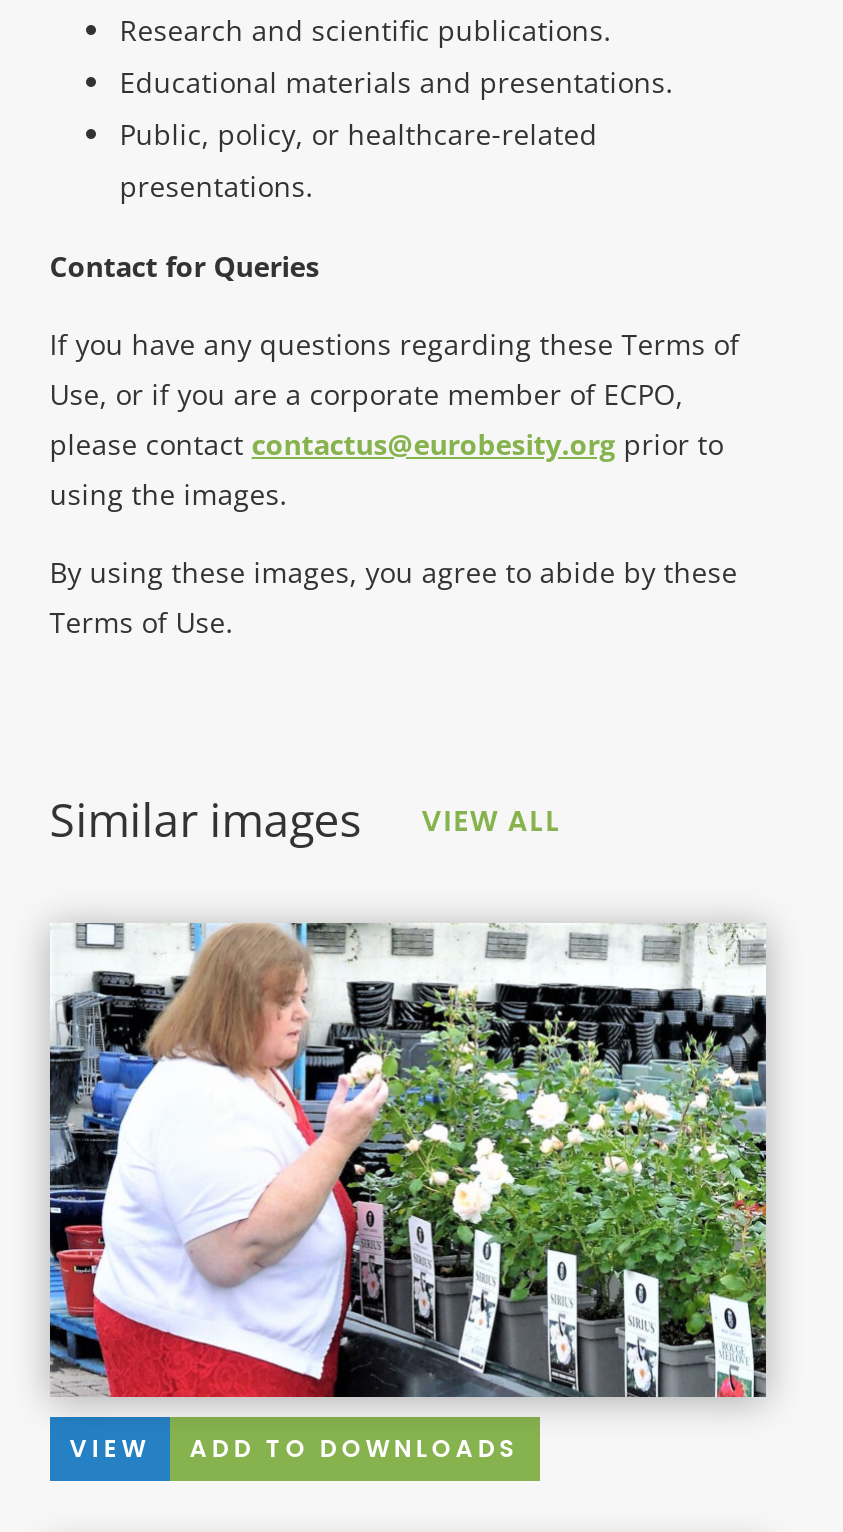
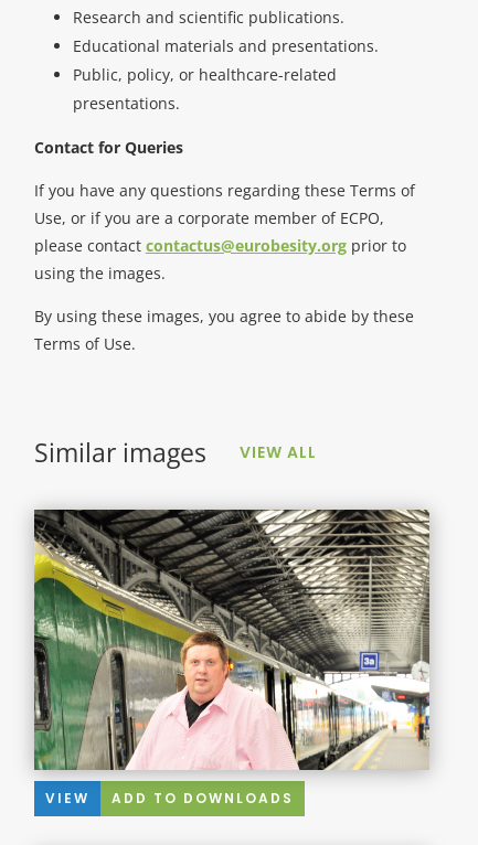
[48,922,768,1400] [image] -> [33,509,431,771] [image]

